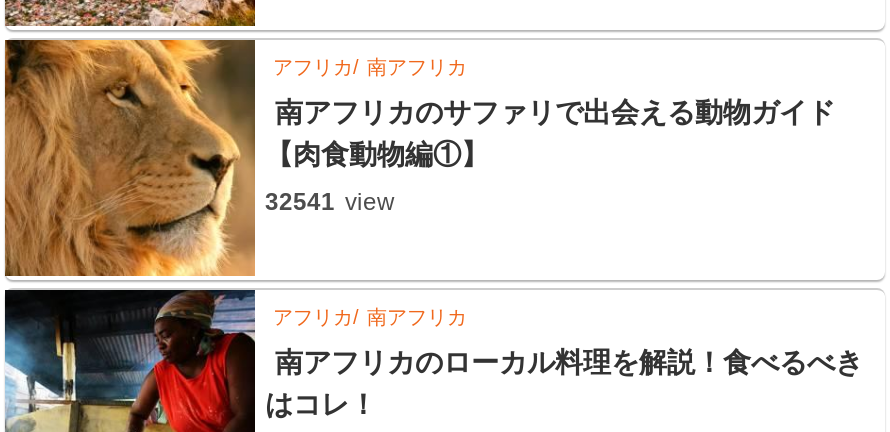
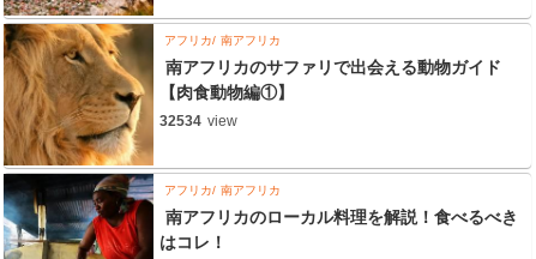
[265,189,395,217] 32541 view -> [159,113,237,130] 32534 view

